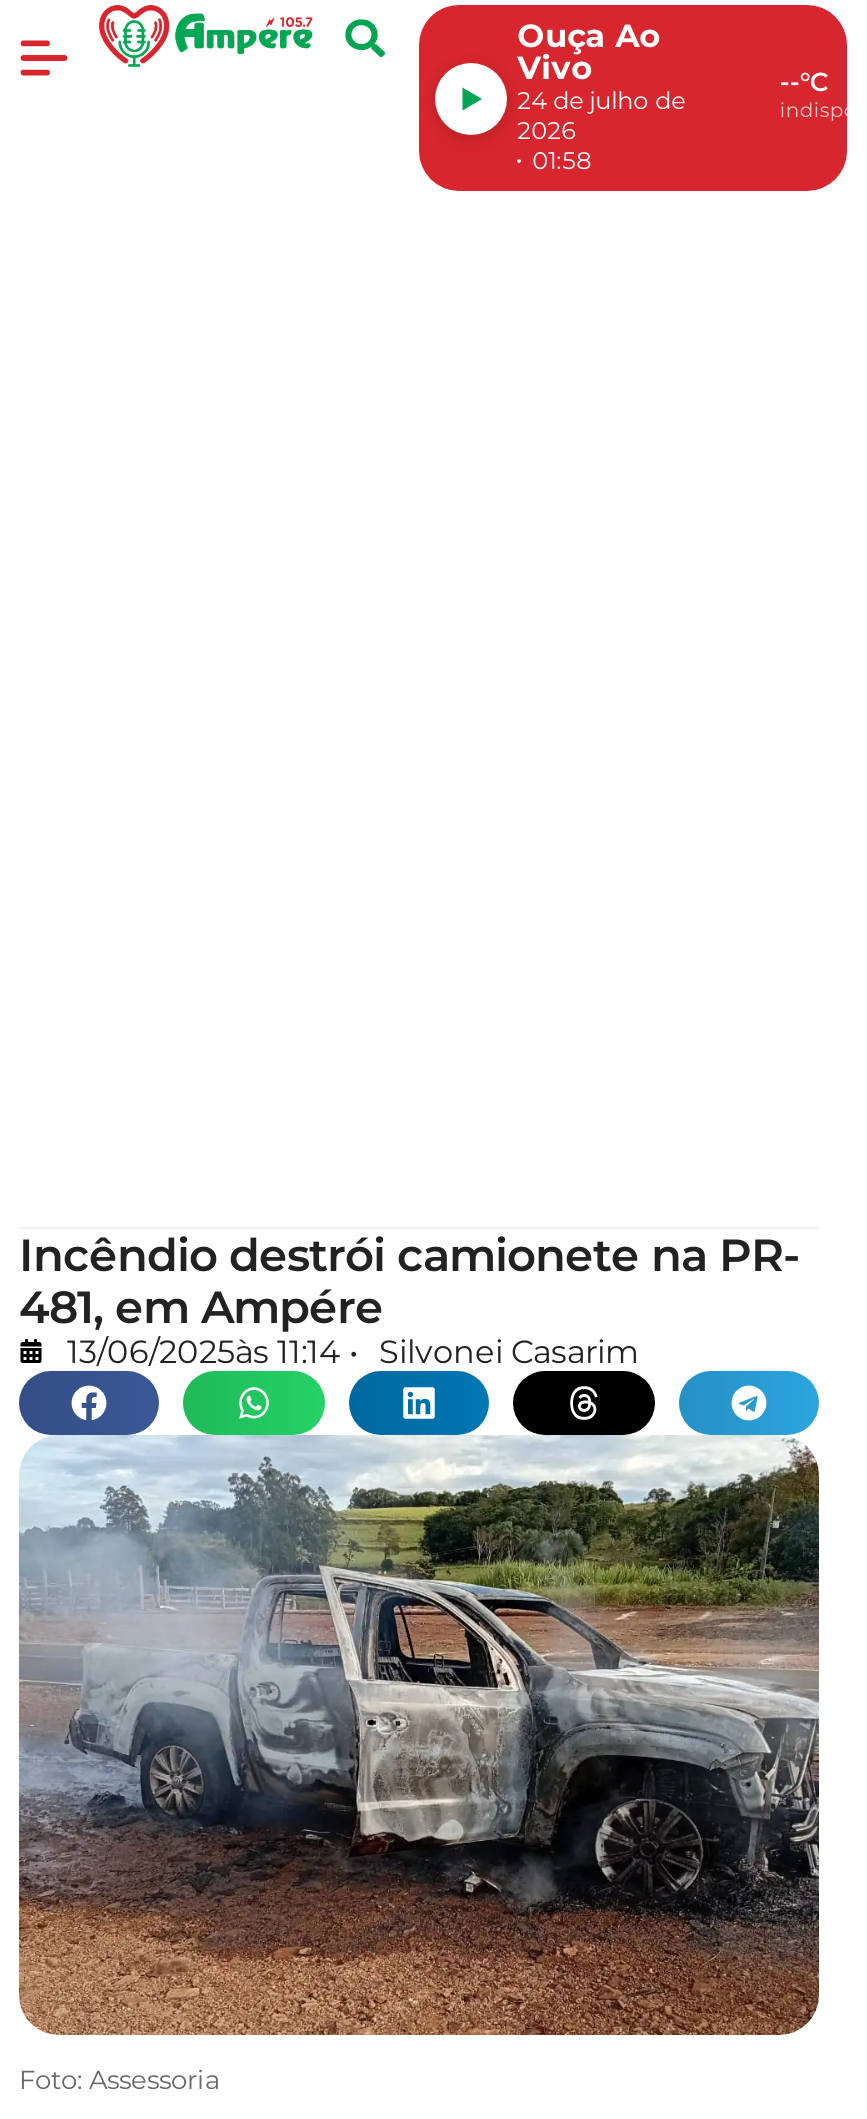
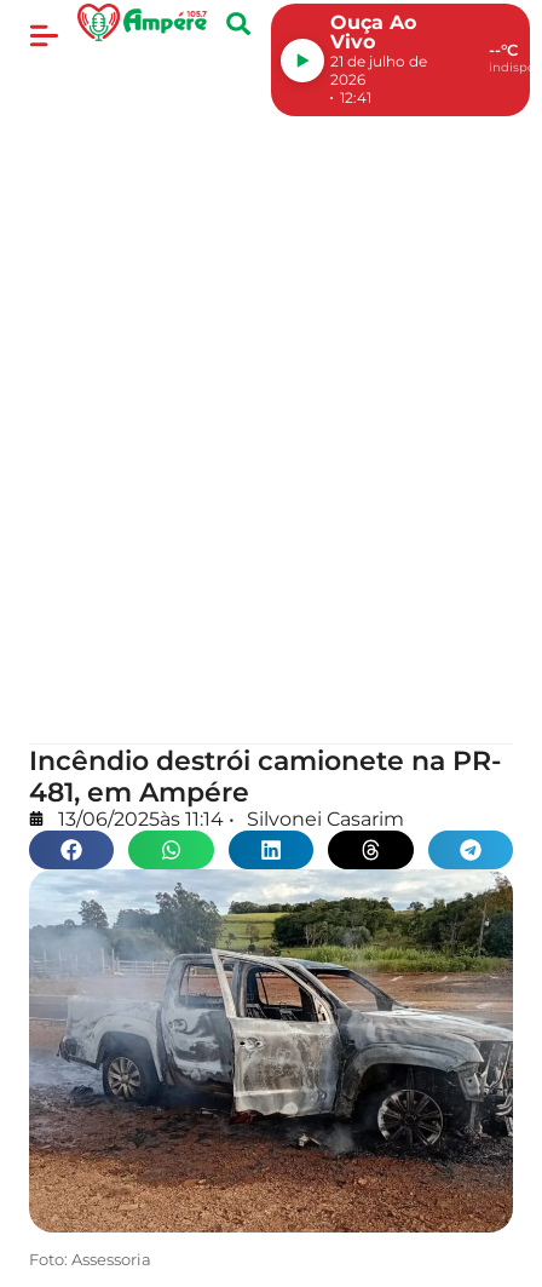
[517,85,685,115] 24 de julho de -> [330,52,427,70] 21 de julho de
[532,145,592,175] 01:58 -> [339,88,371,107] 12:41

